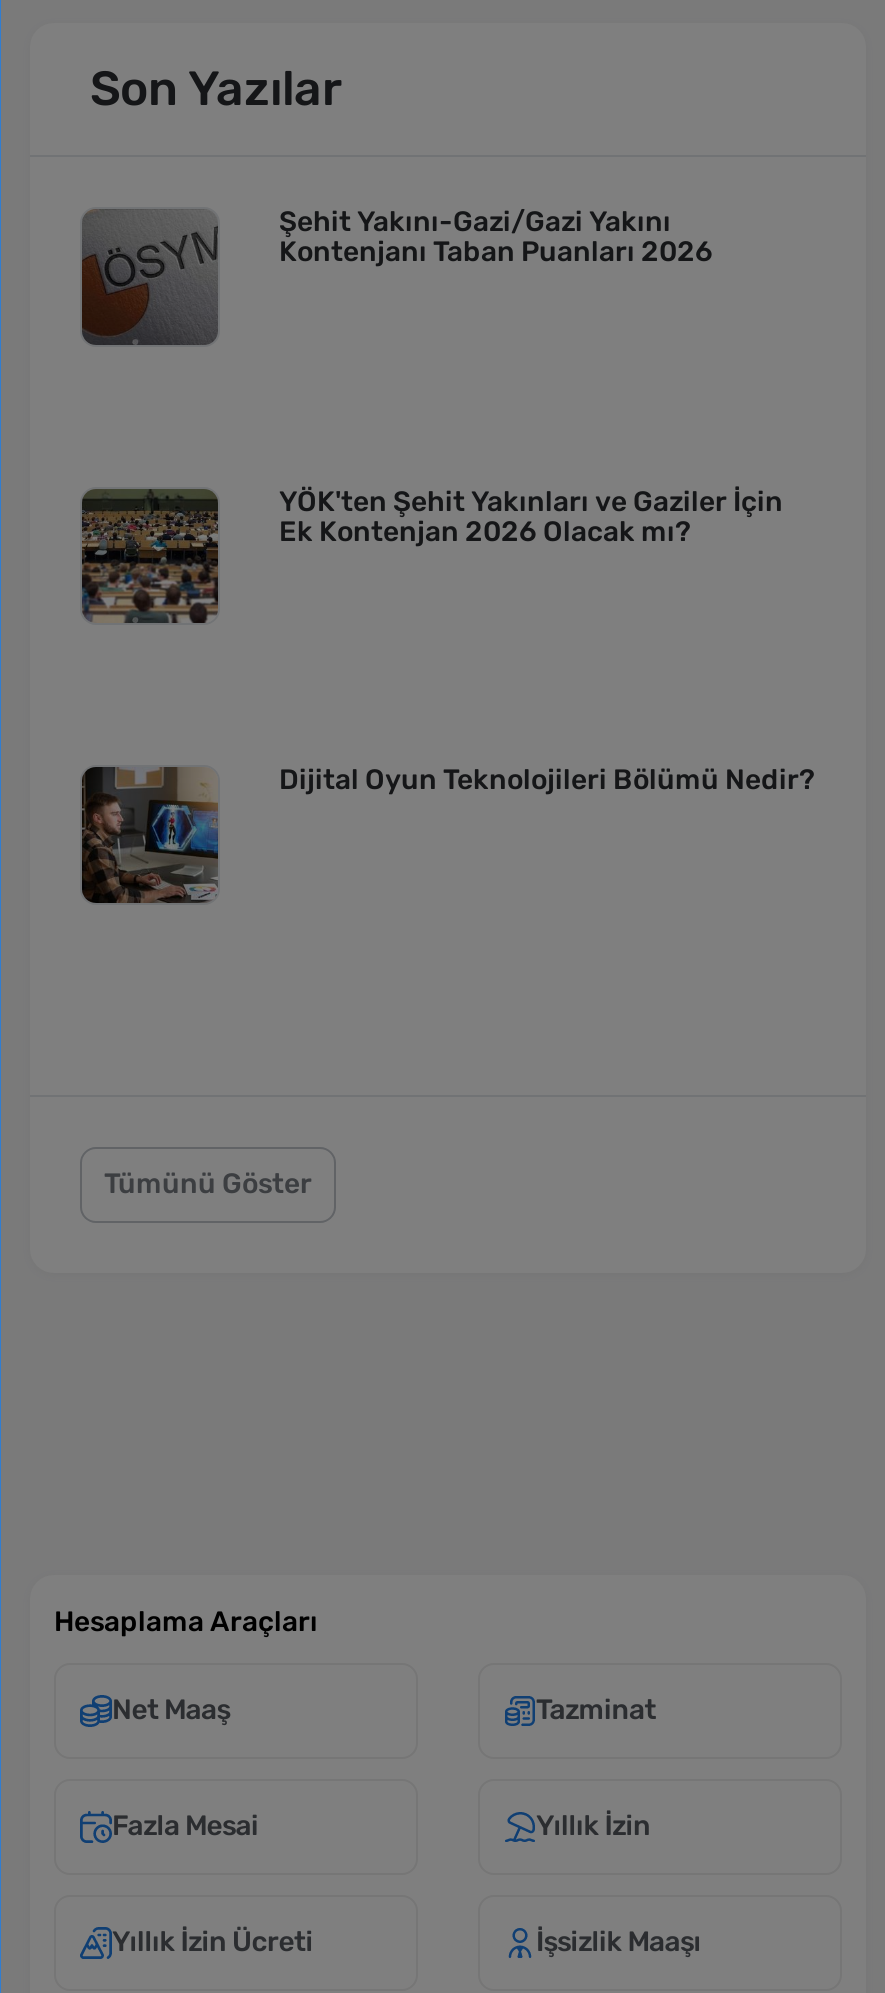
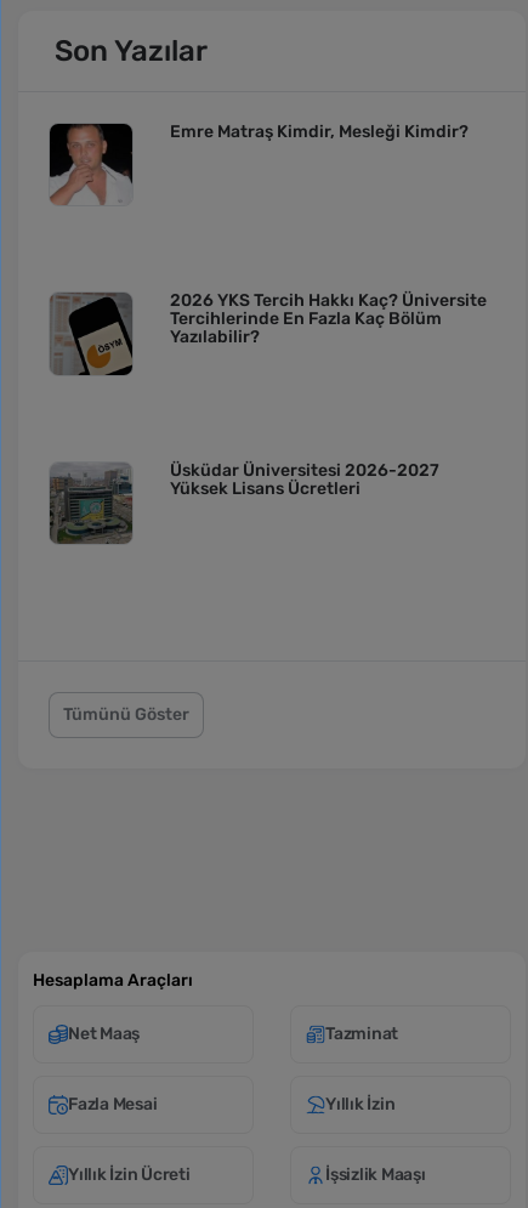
[80,205,713,347] [image] | Şehit Yakını-Gazi/Gazi Yakını | Kontenjanı Taban Puanları 2026 -> [49,121,468,206] [image] | Emre Matraş Kimdir, Mesleği Kimdir?
[82,484,783,625] [image] | YÖK'ten Şehit Yakınları ve Gaziler İçin | Ek Kontenjan 2026 Olacak mı? -> [51,291,486,376] [image] | 2026 YKS Tercih Hakkı Kaç? Üniversite | Tercihlerinde En Fazla Kaç Bölüm | Yazılabilir?
[80,763,815,905] [image] | Dijital Oyun Teknolojileri Bölümü Nedir? -> [49,460,439,545] [image] | Üsküdar Üniversitesi 2026-2027 | Yüksek Lisans Ücretleri

